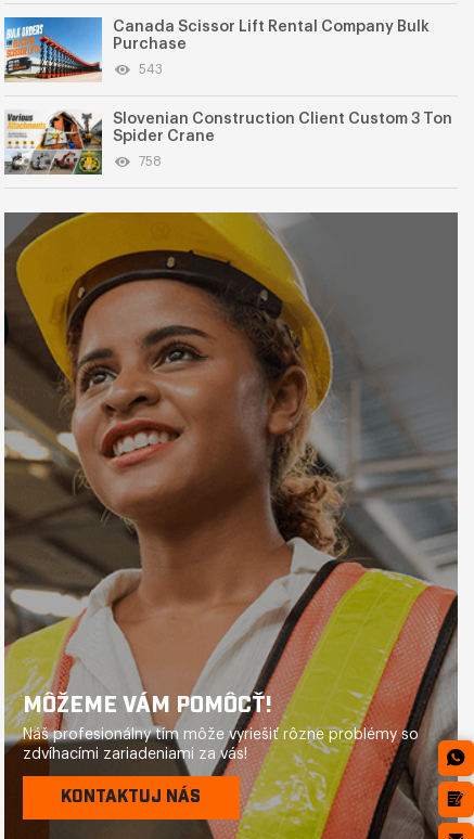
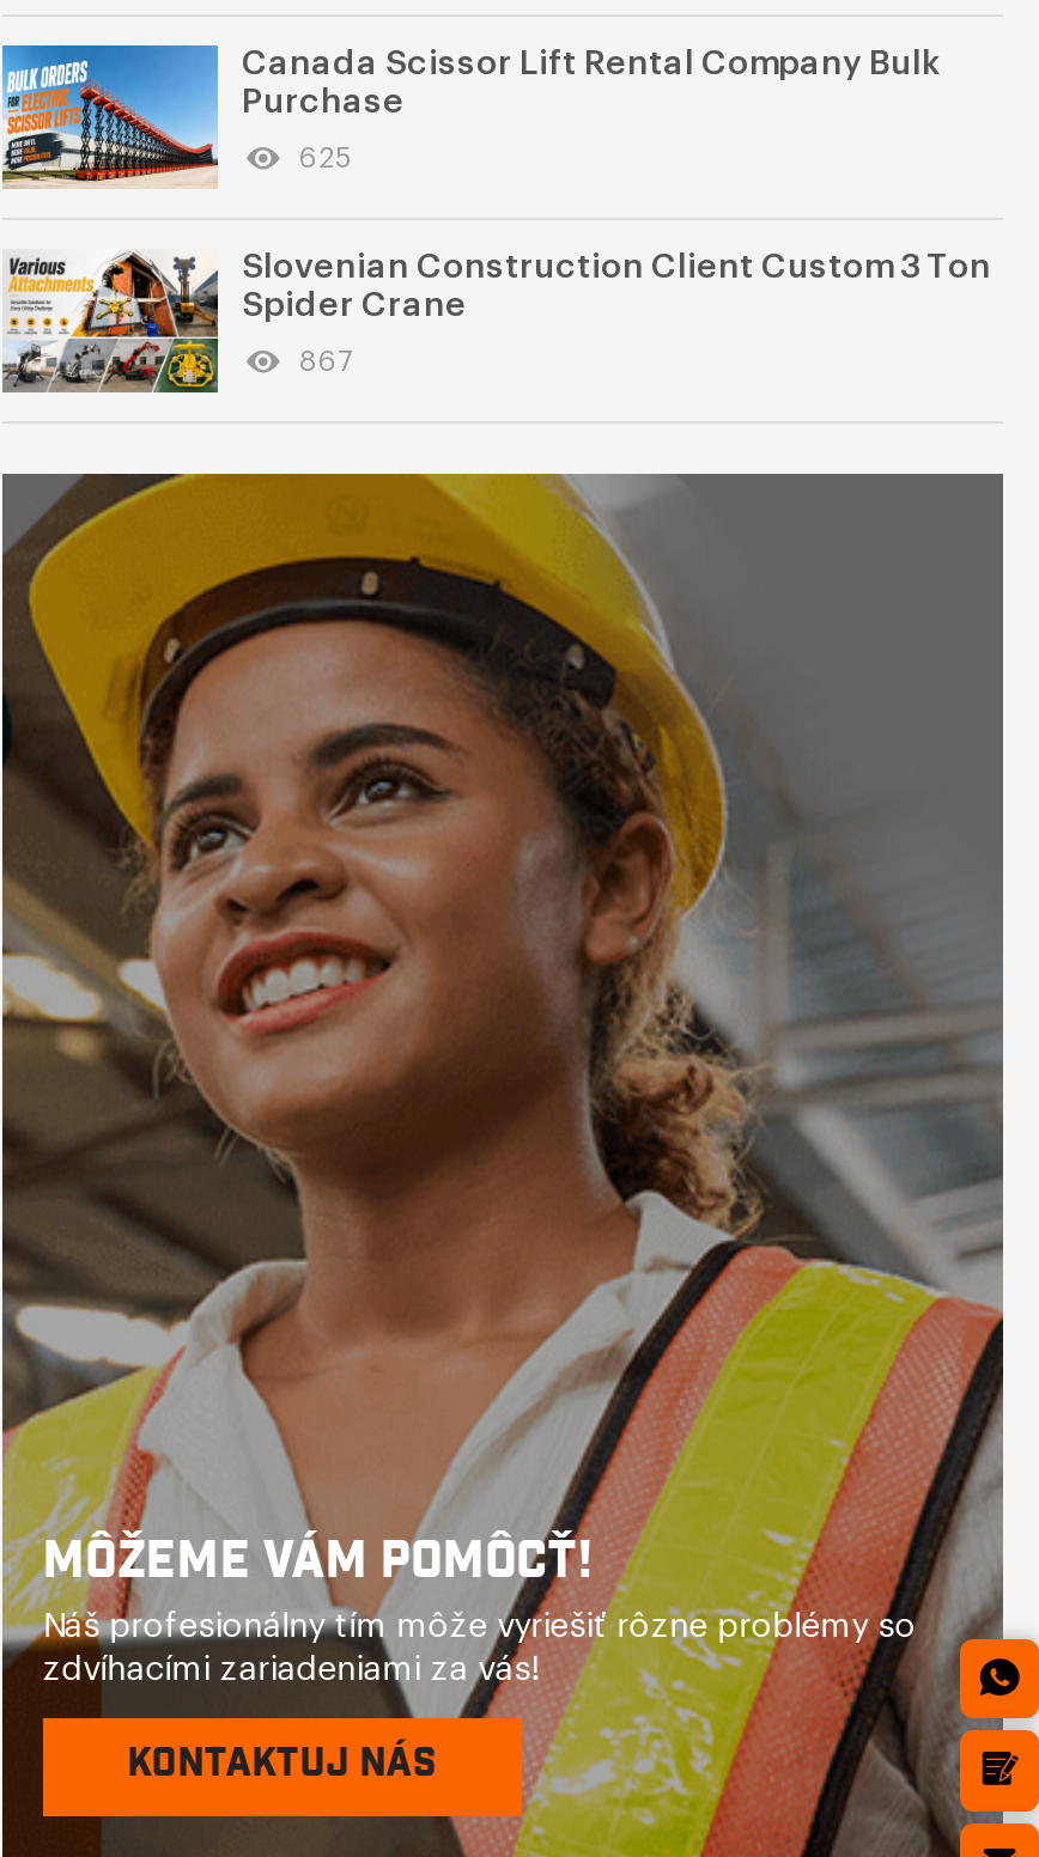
[139,63,163,76] 543 -> [299,144,352,172] 625
[139,155,162,168] 758 -> [299,347,352,376] 867

